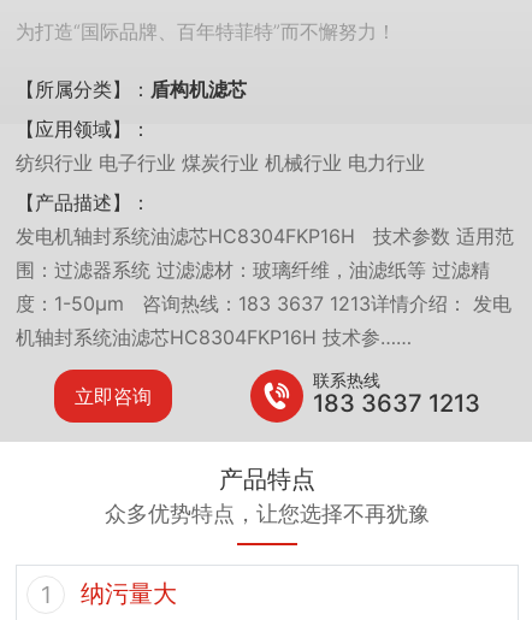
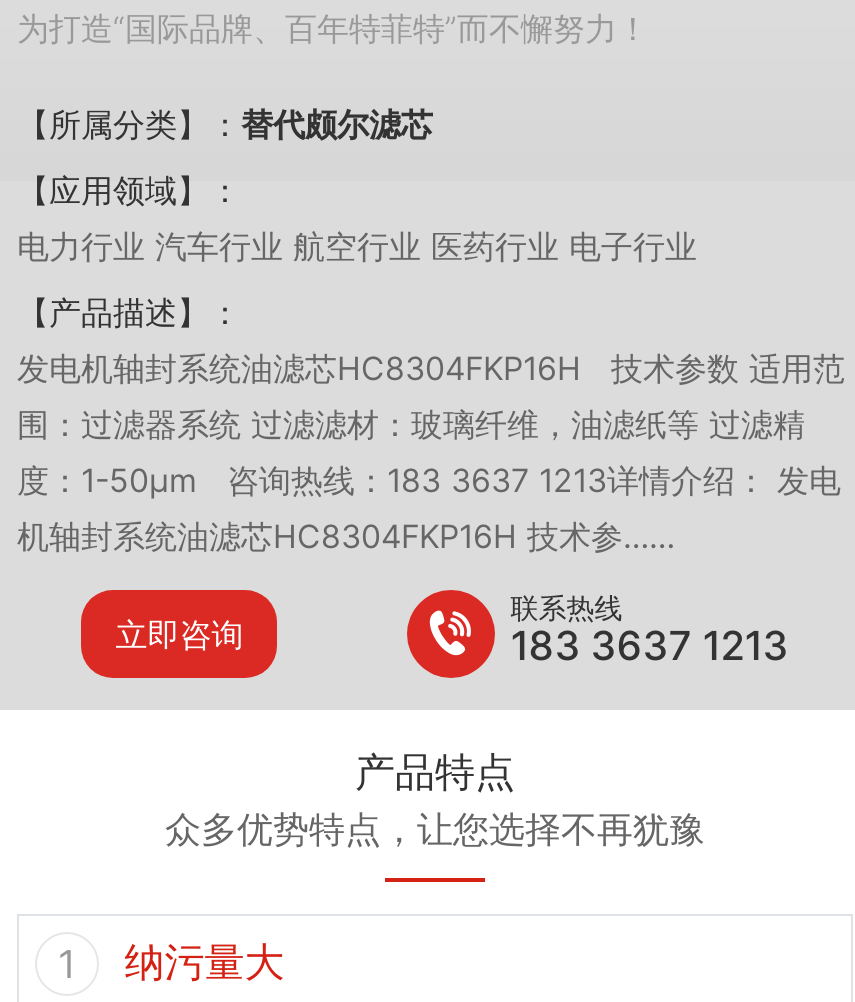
[16,77,247,101] 【所属分类】：盾构机滤芯 -> [17,105,433,145] 【所属分类】：替代颇尔滤芯
[16,151,425,175] 纺织行业 电子行业 煤炭行业 机械行业 电力行业 -> [17,226,697,266] 电力行业 汽车行业 航空行业 医药行业 电子行业

